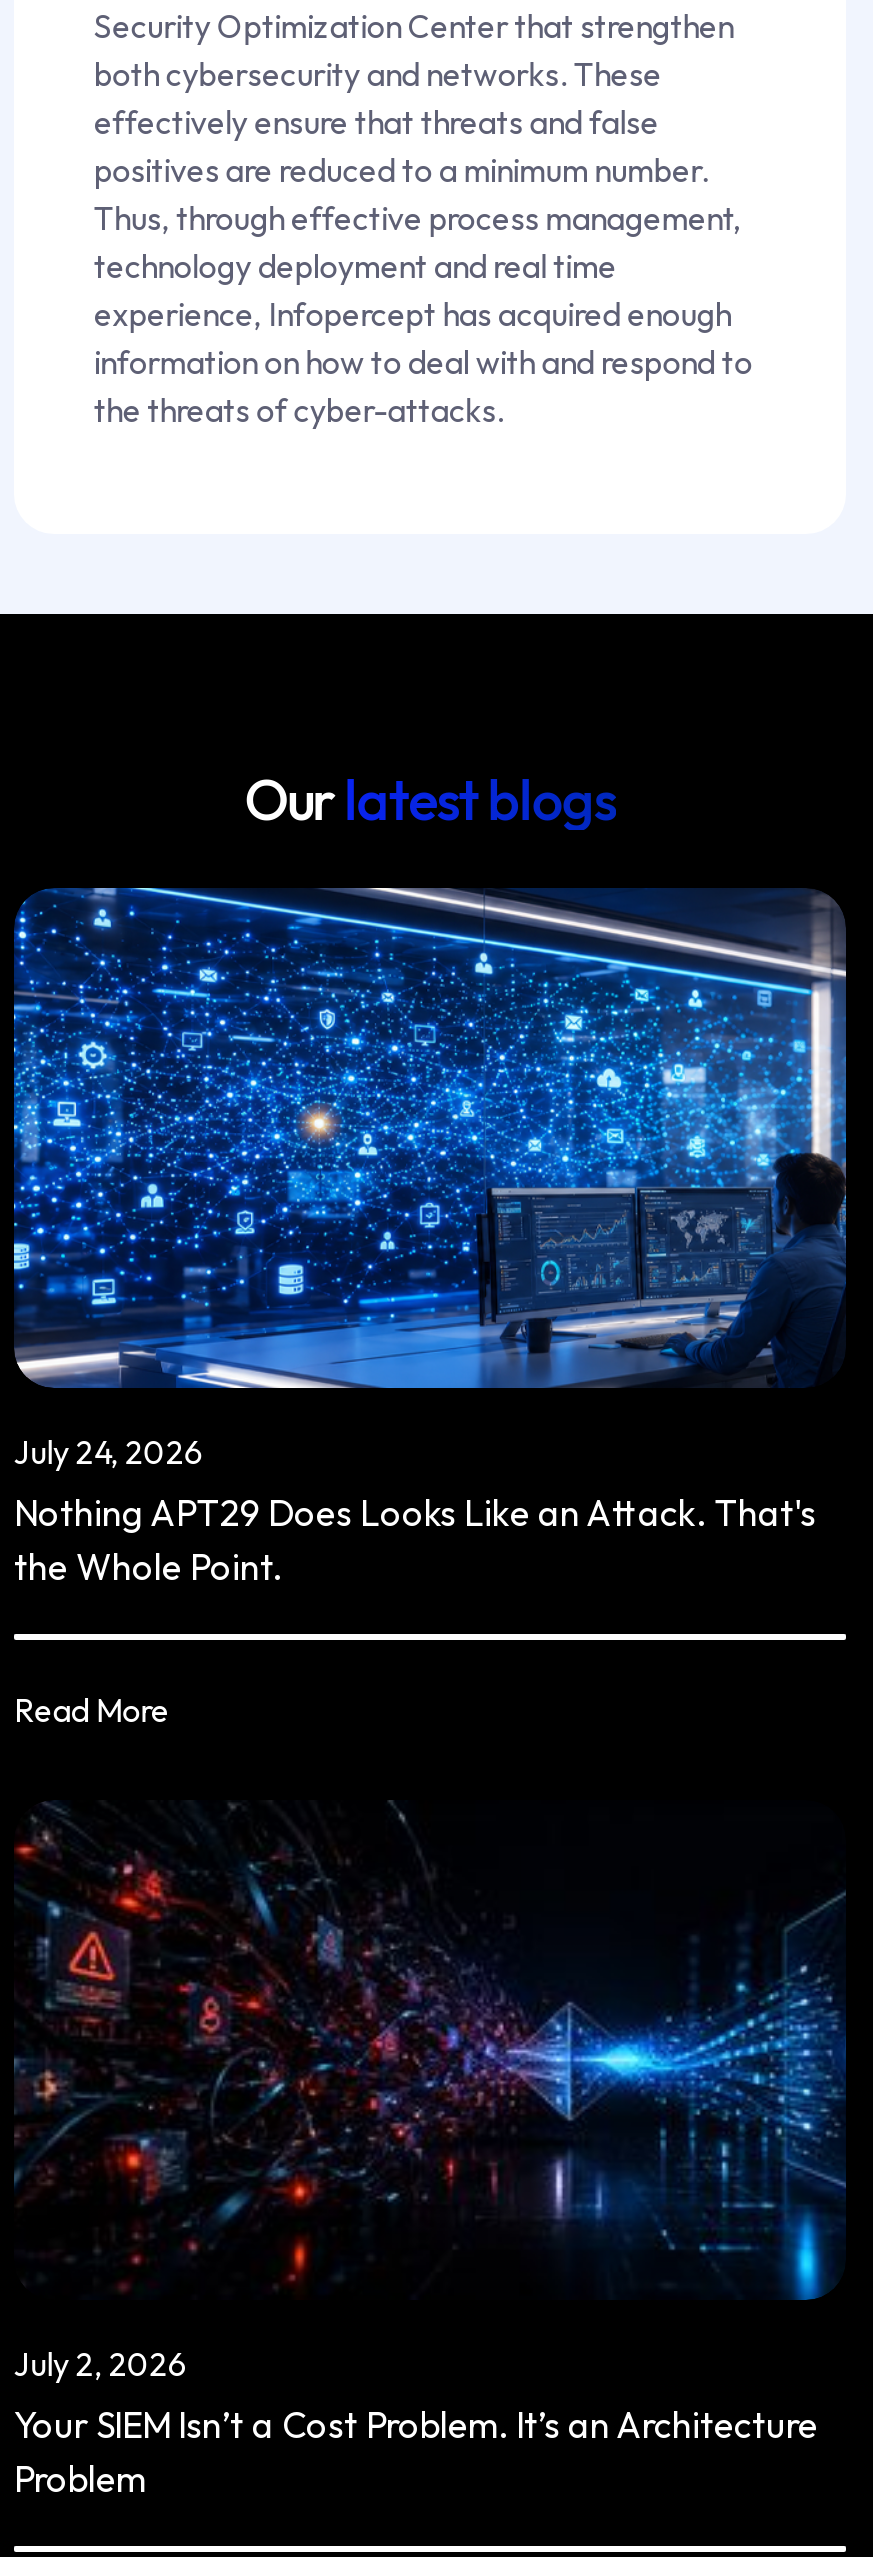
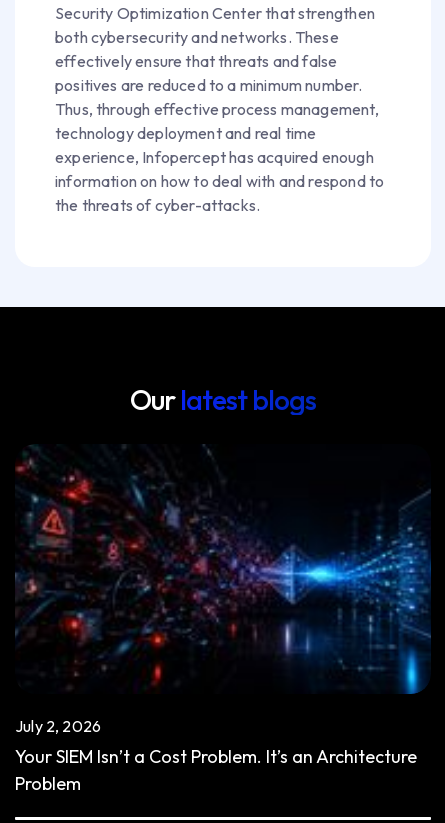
[12,886,848,1730] [image] | July 24, 2026 | Nothing APT29 Does Looks Like an Attack. That's | the Whole Point. | Read More -> none

